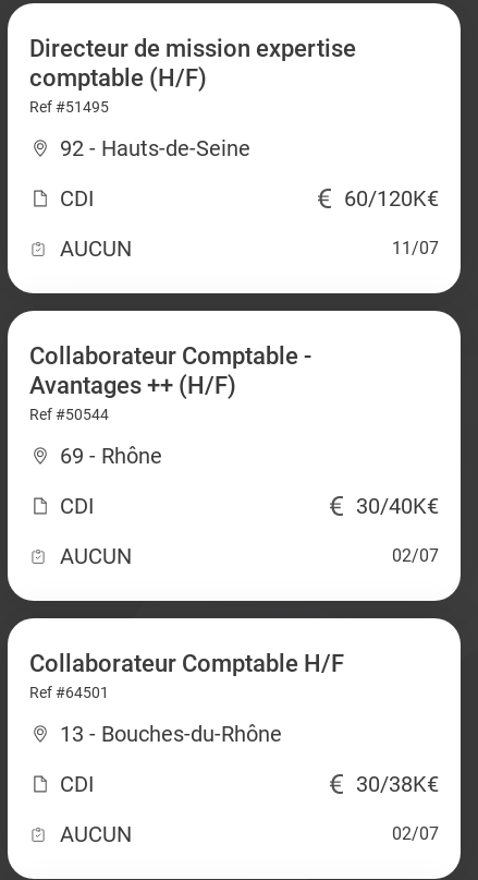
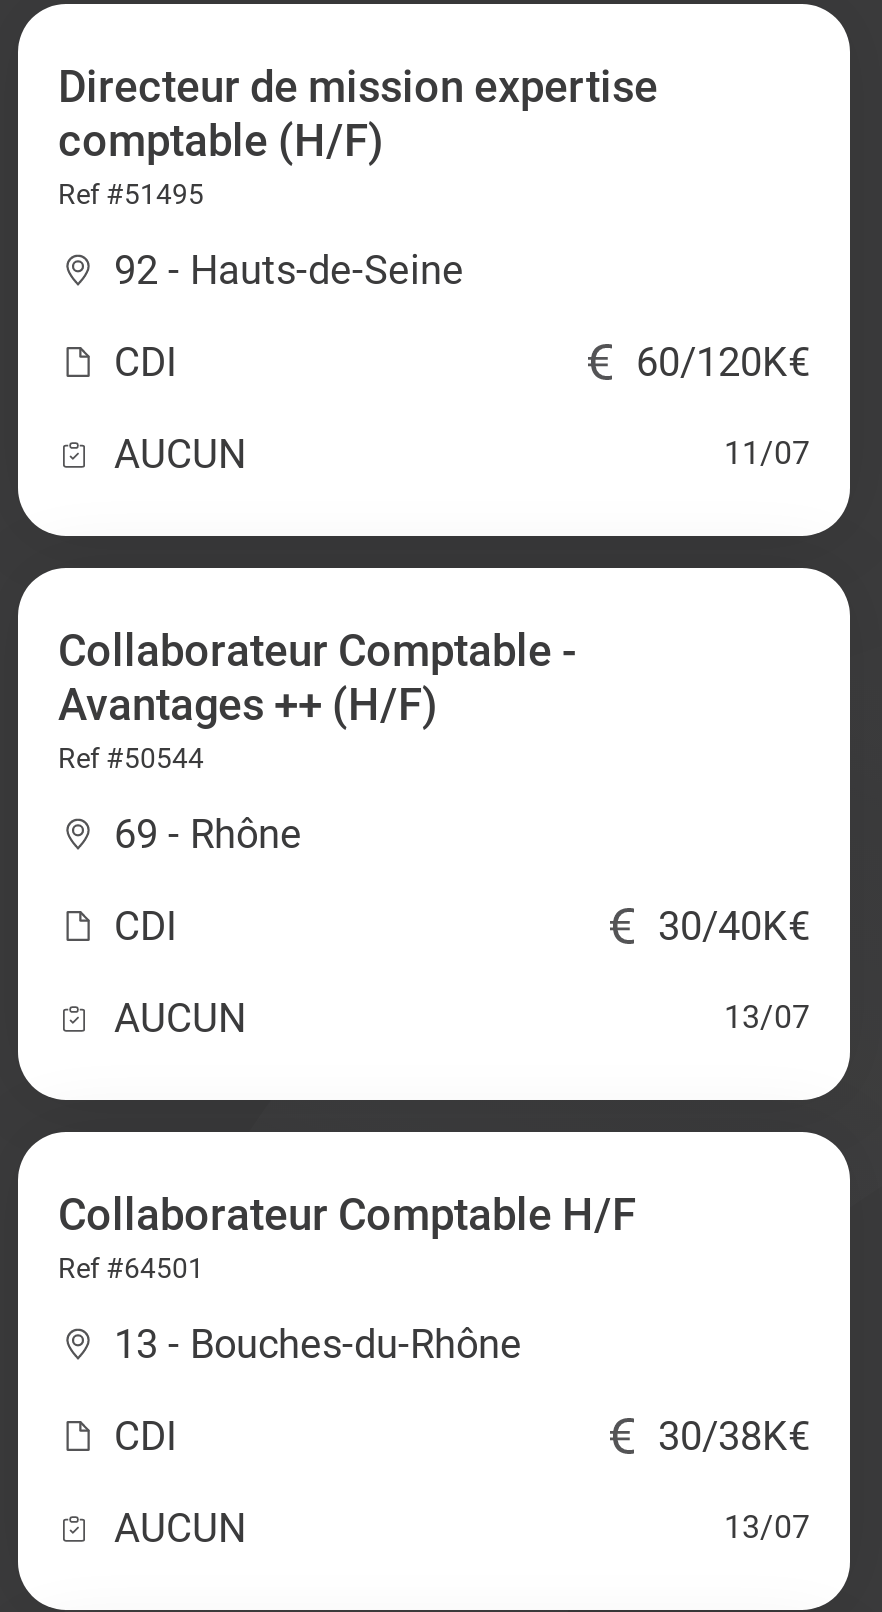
[392,545,439,566] 02/07 -> [724,998,810,1036] 13/07
[392,823,439,844] 02/07 -> [724,1508,810,1546] 13/07

